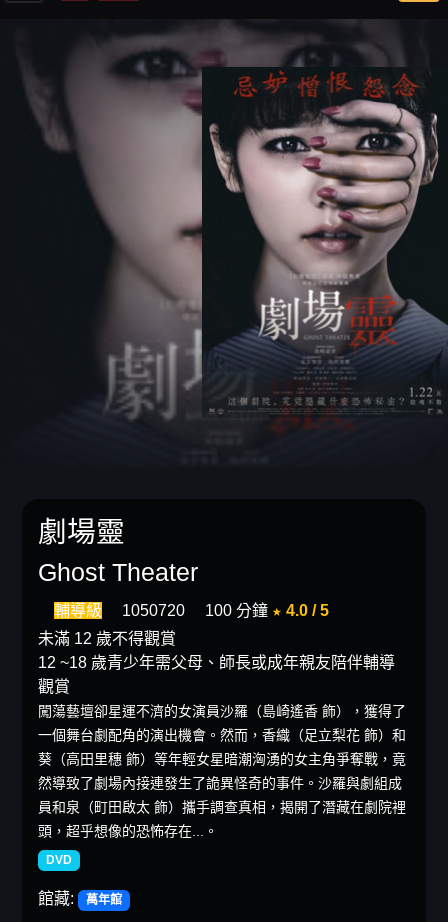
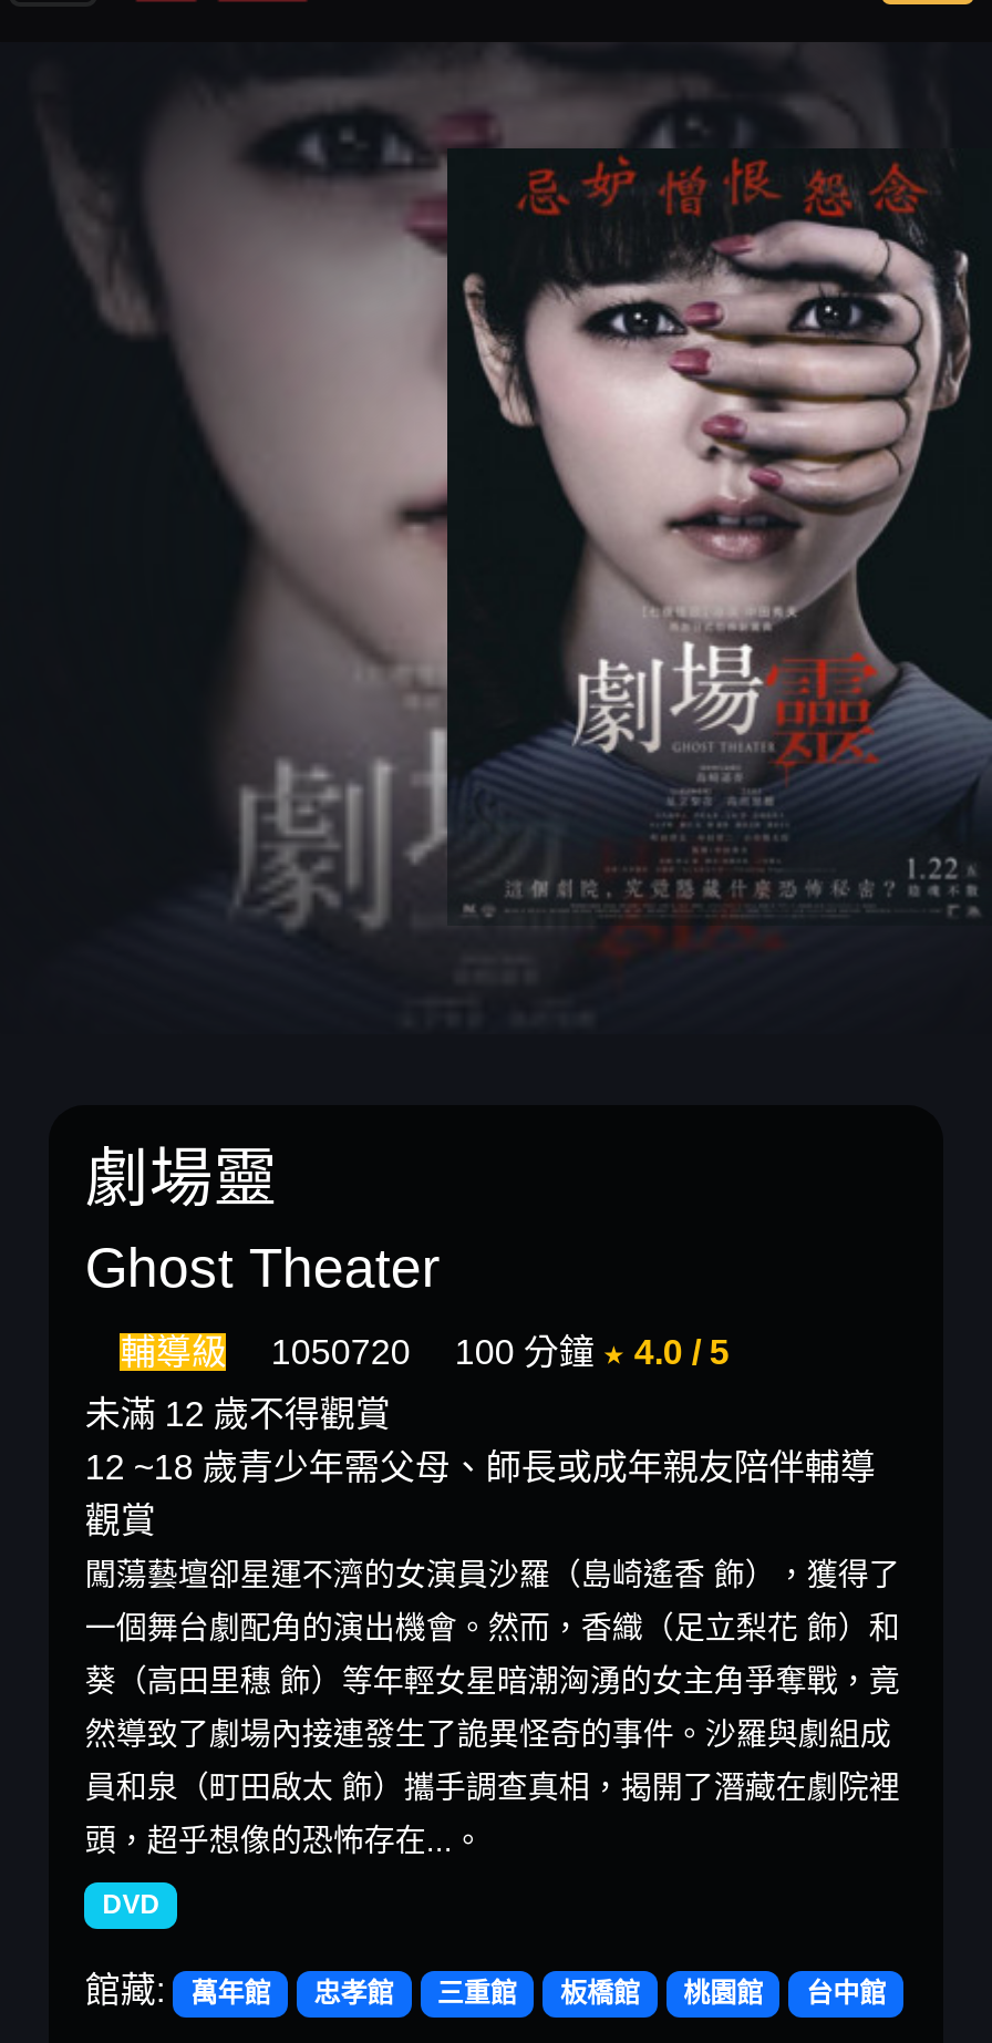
none -> [314,1979,886,2010] 忠孝館 | 三重館 | 板橋館 | 桃園館 | 台中館

